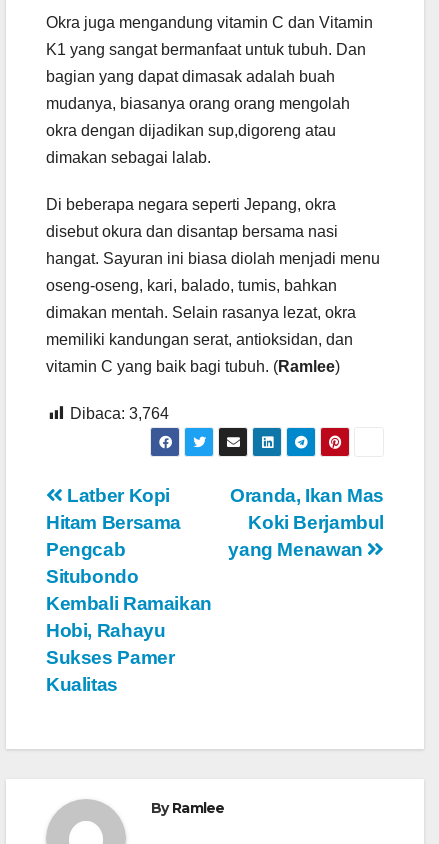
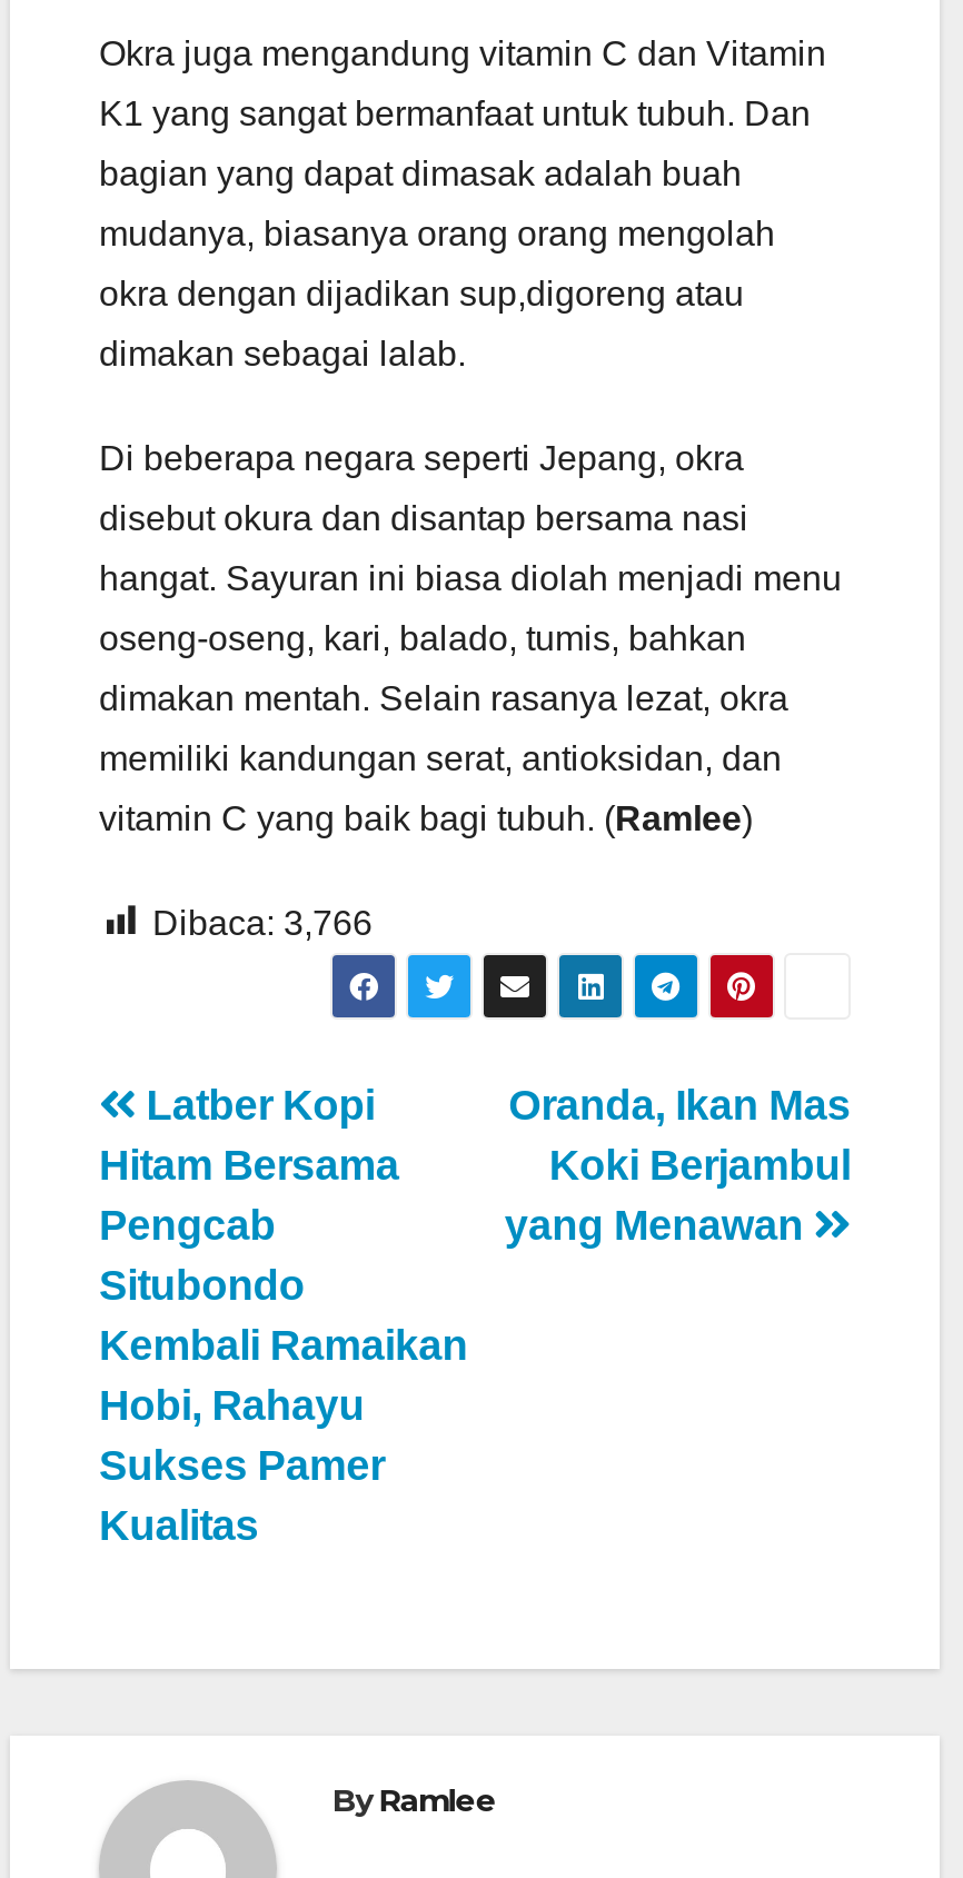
[70,405,169,422] Dibaca: 3,764 -> [152,903,373,941] Dibaca: 3,766

